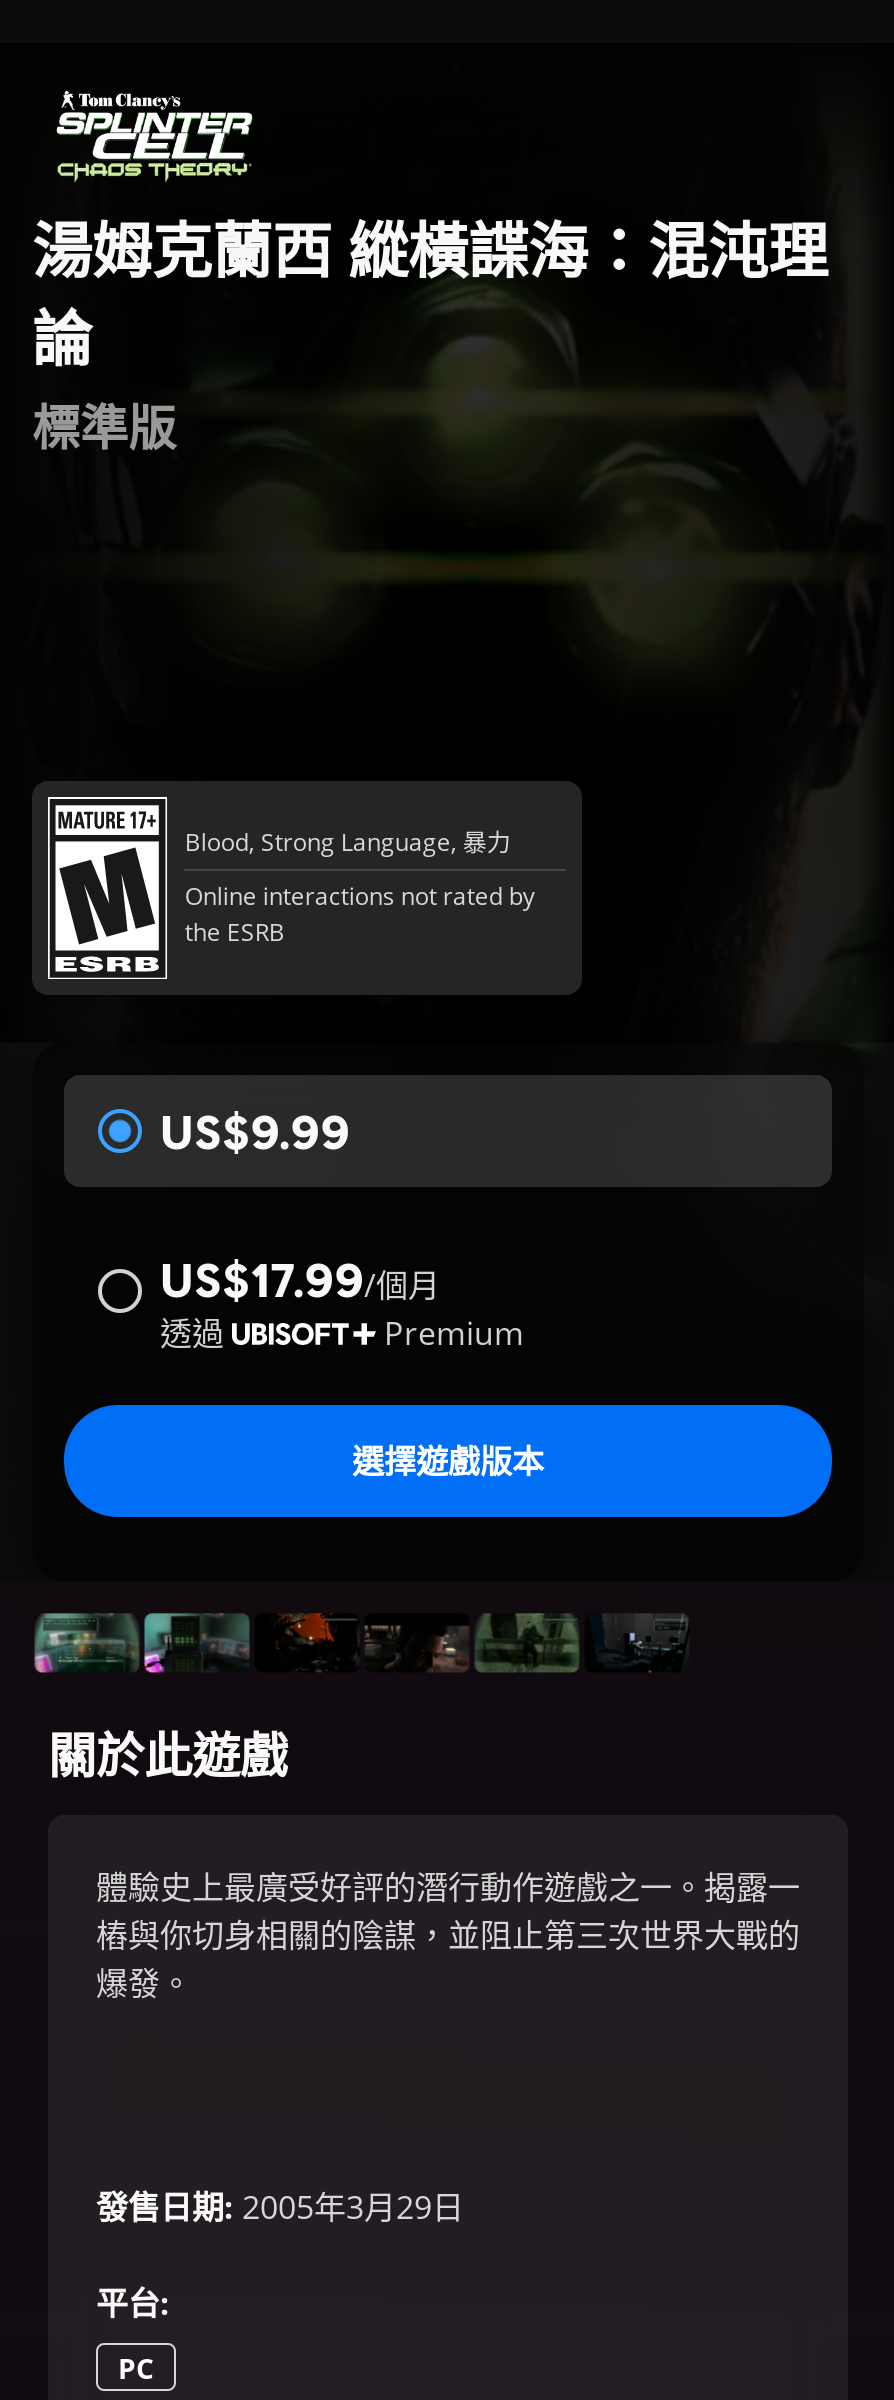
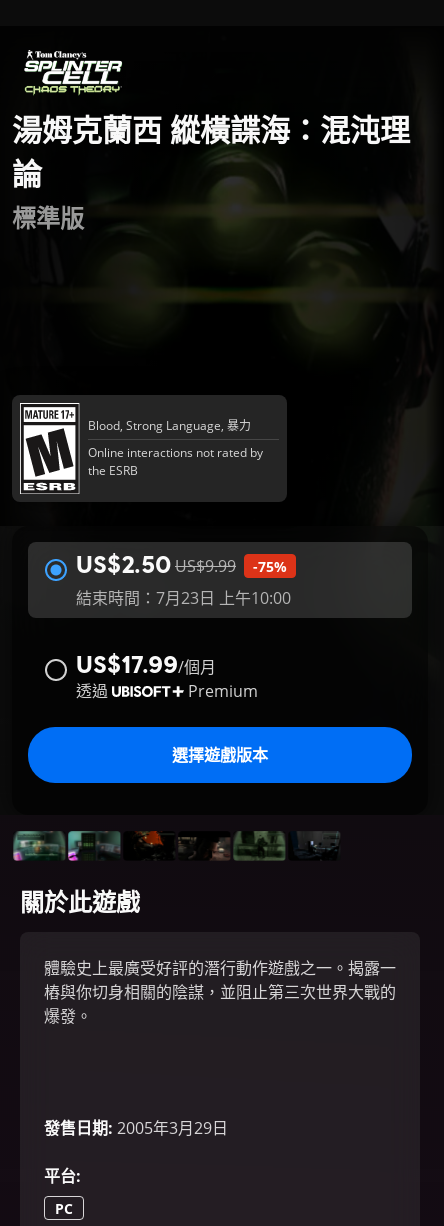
[160,1101,350,1159] US$9.99 -> [76,549,291,609] US$2.50 US$9.99 | -75% | 結束時間：7月23日 上午10:00

